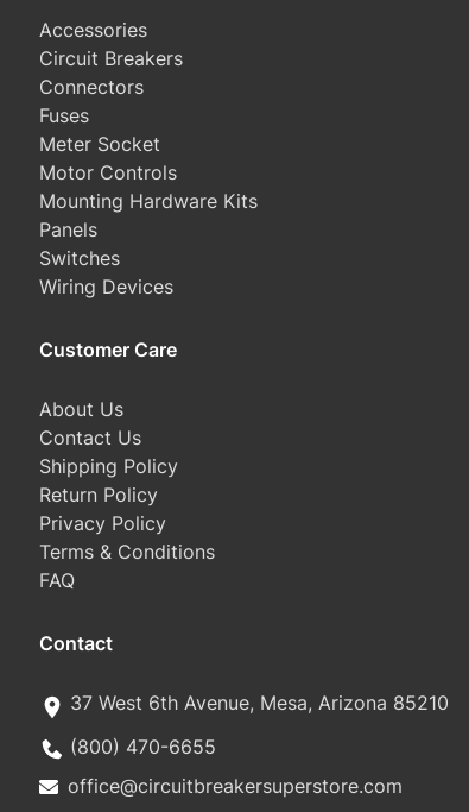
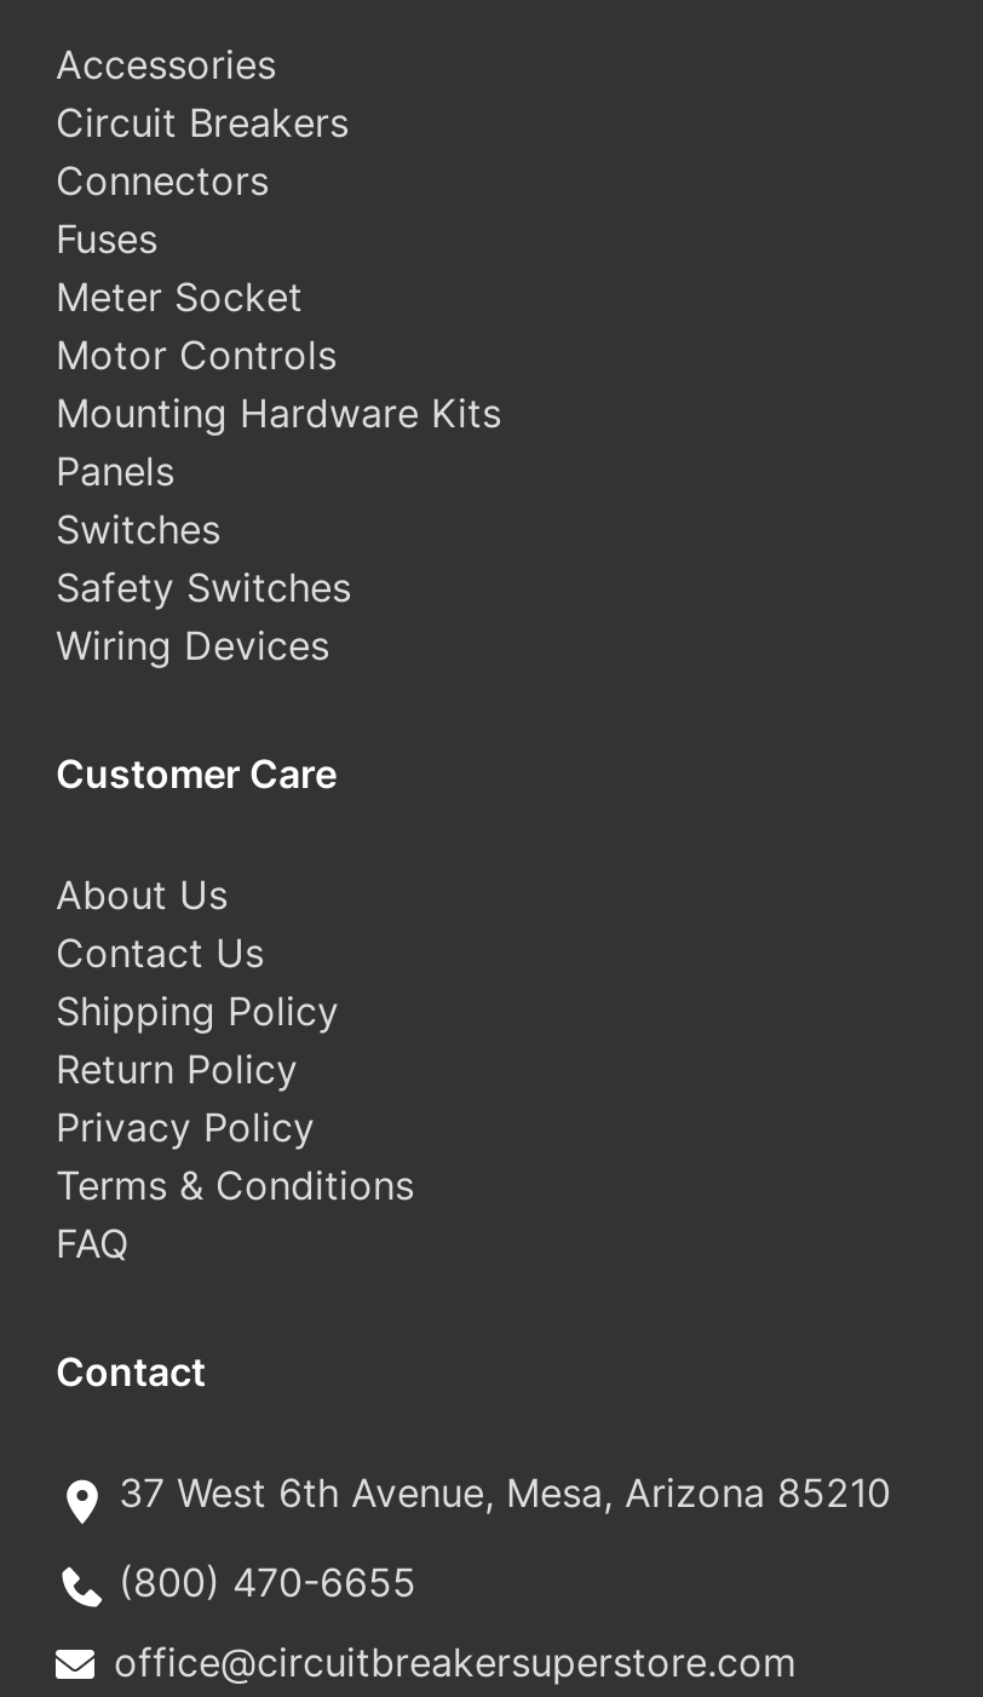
none -> [56,563,351,612] Safety Switches

